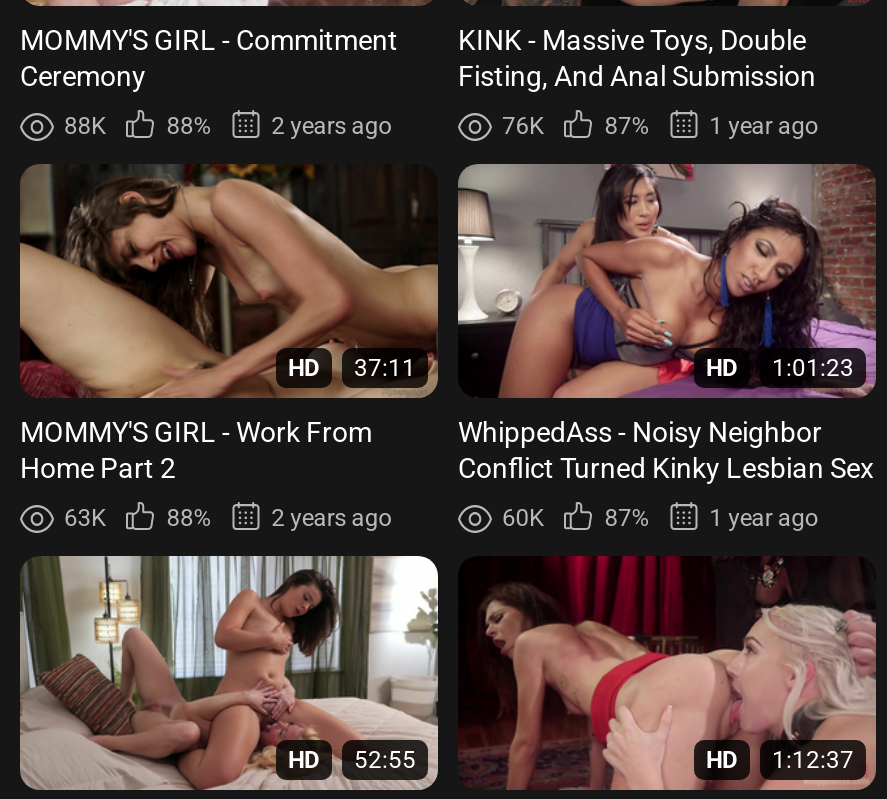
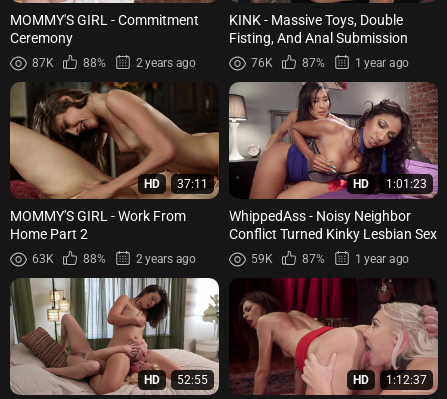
[64,112,107,140] 88K -> [32,56,53,70] 87K
[502,504,545,532] 60K -> [251,252,272,266] 59K

